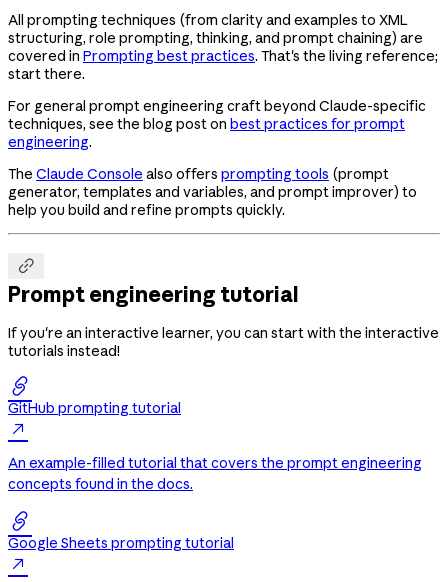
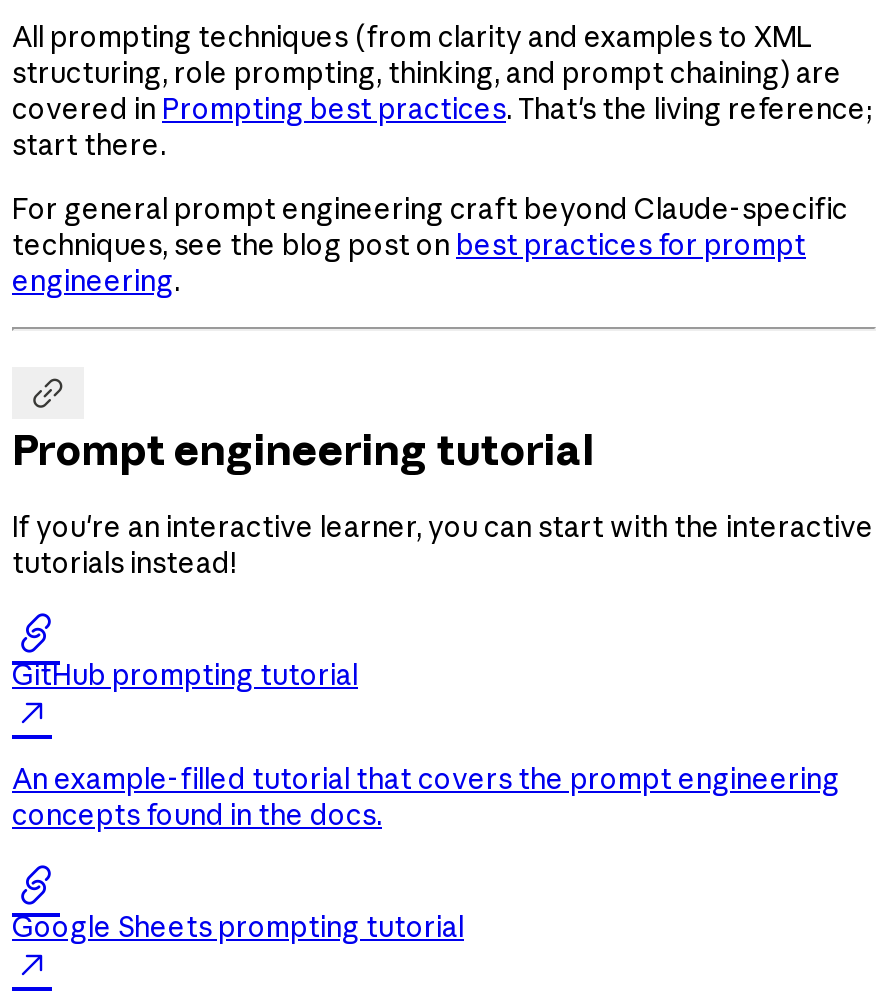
[8,165,417,219] The Claude Console also offers prompting tools (prompt | generator, templates and variables, and prompt improver) to | help you build and refine prompts quickly. -> none

